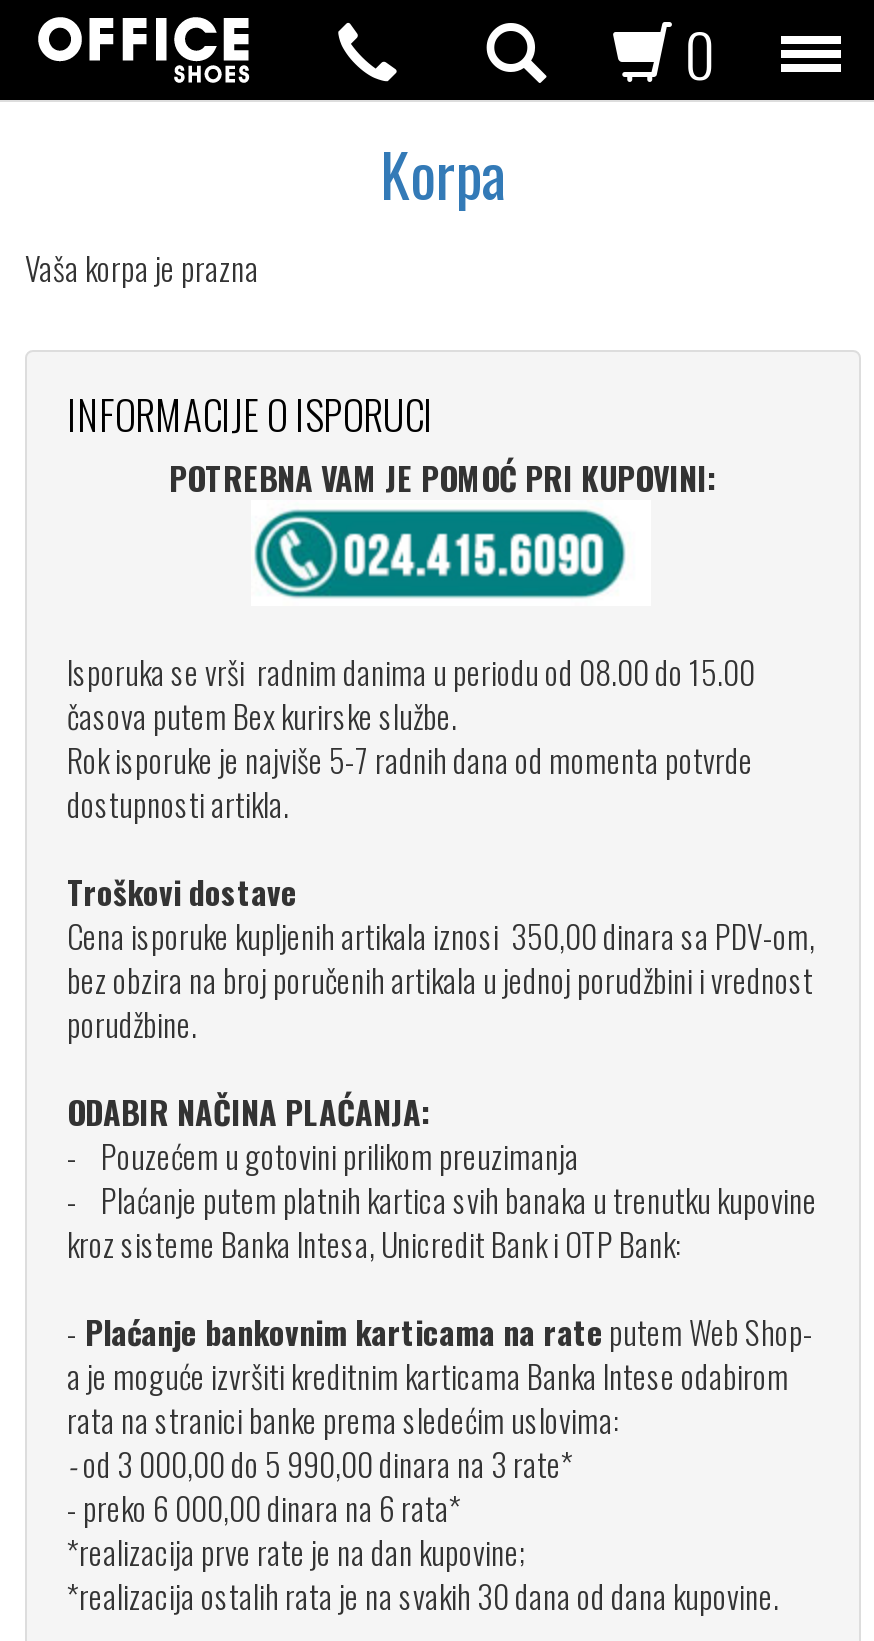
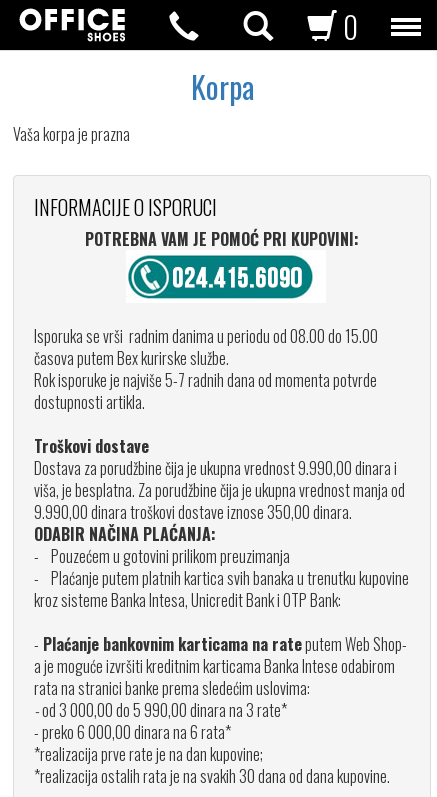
[67,912,815,1048] Cena isporuke kupljenih artikala iznosi 350,00 dinara sa PDV-om, | bez obzira na broj poručenih artikala u jednoj porudžbini i vrednost | porudžbine. -> [34,456,405,524] Dostava za porudžbine čija je ukupna vrednost 9.990,00 dinara i | viša, je besplatna. Za porudžbine čija je ukupna vrednost manja od | 9.990,00 dinara troškovi dostave iznose 350,00 dinara.

